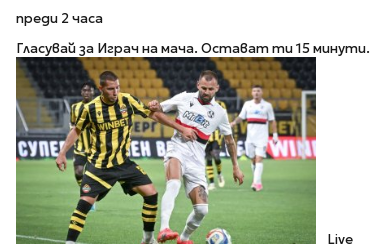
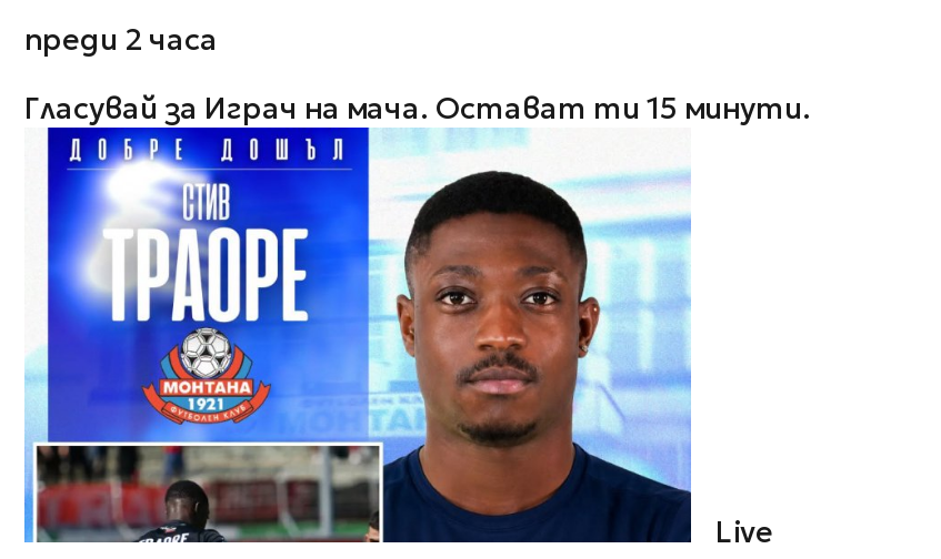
[15,60,317,245] [image] -> [22,132,693,545] [image]

